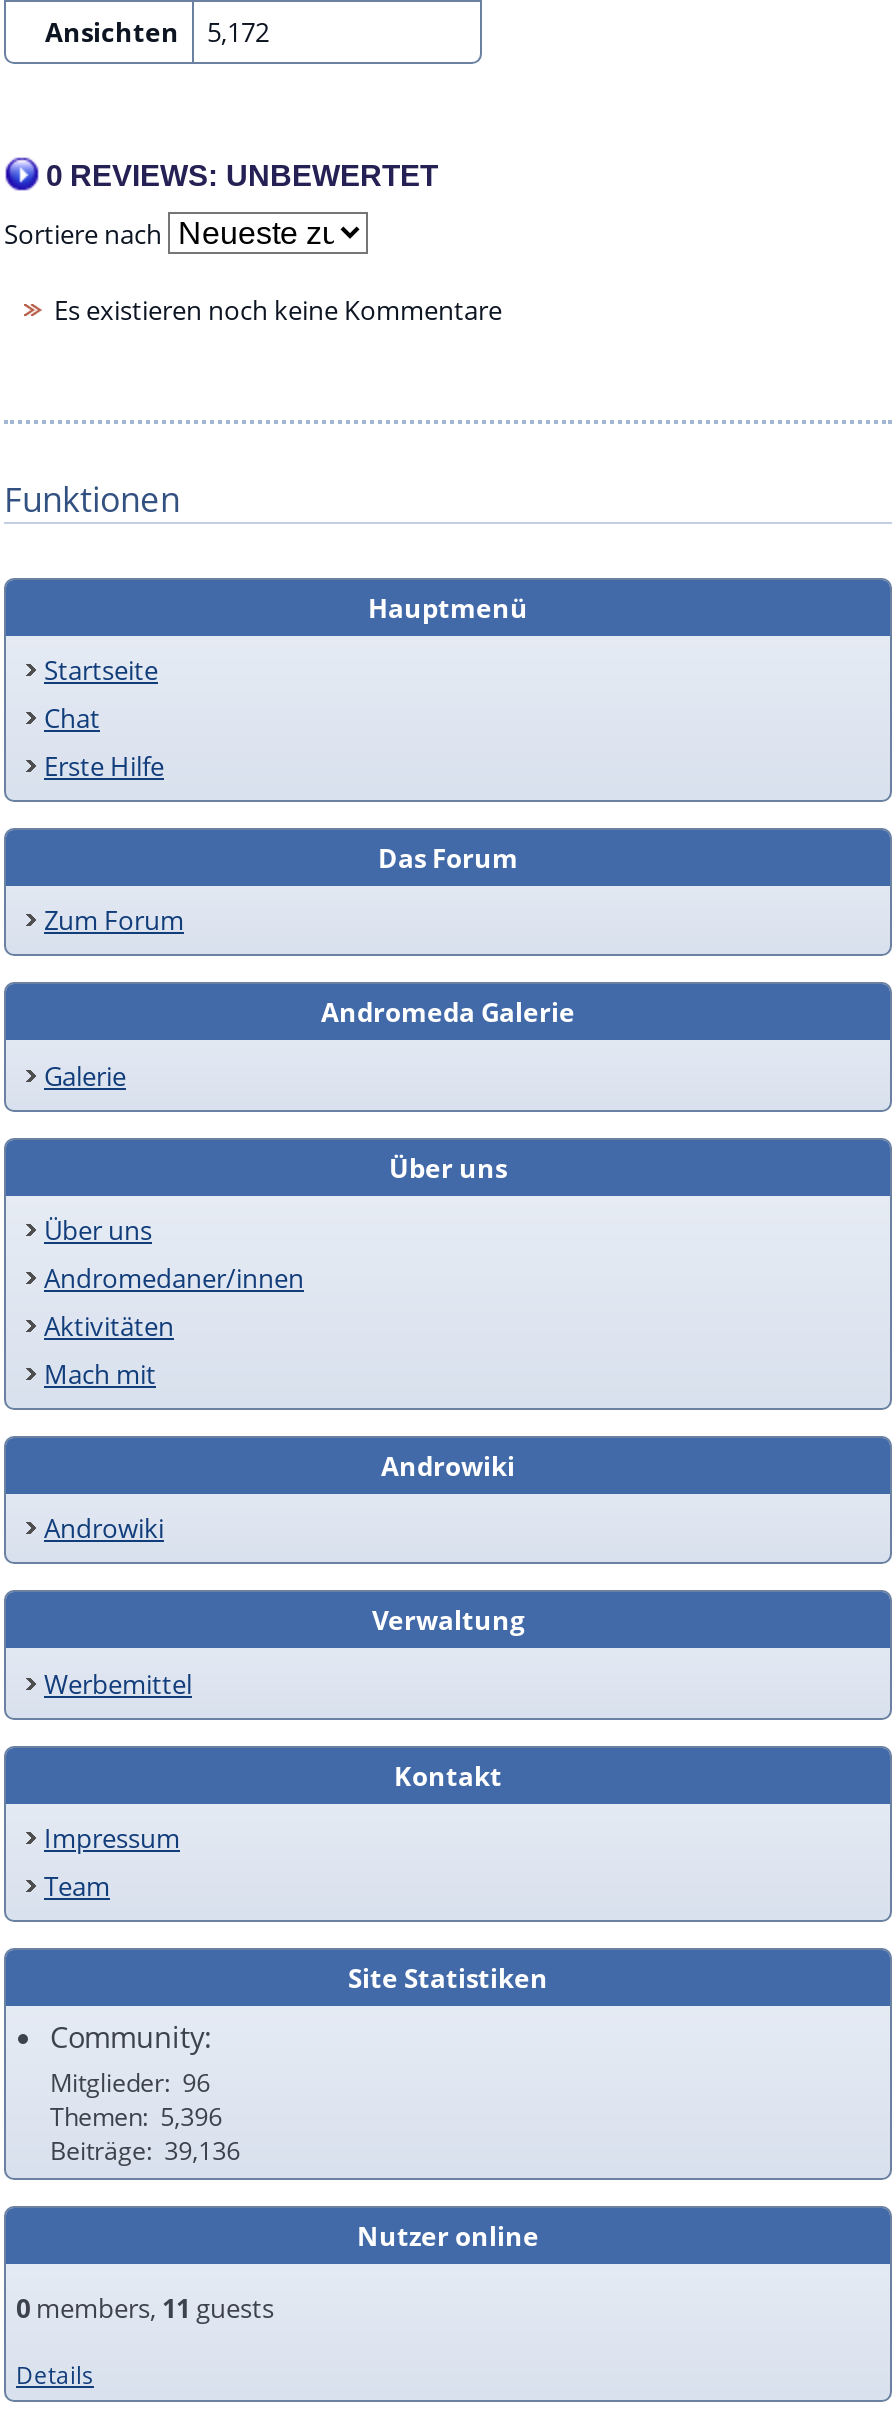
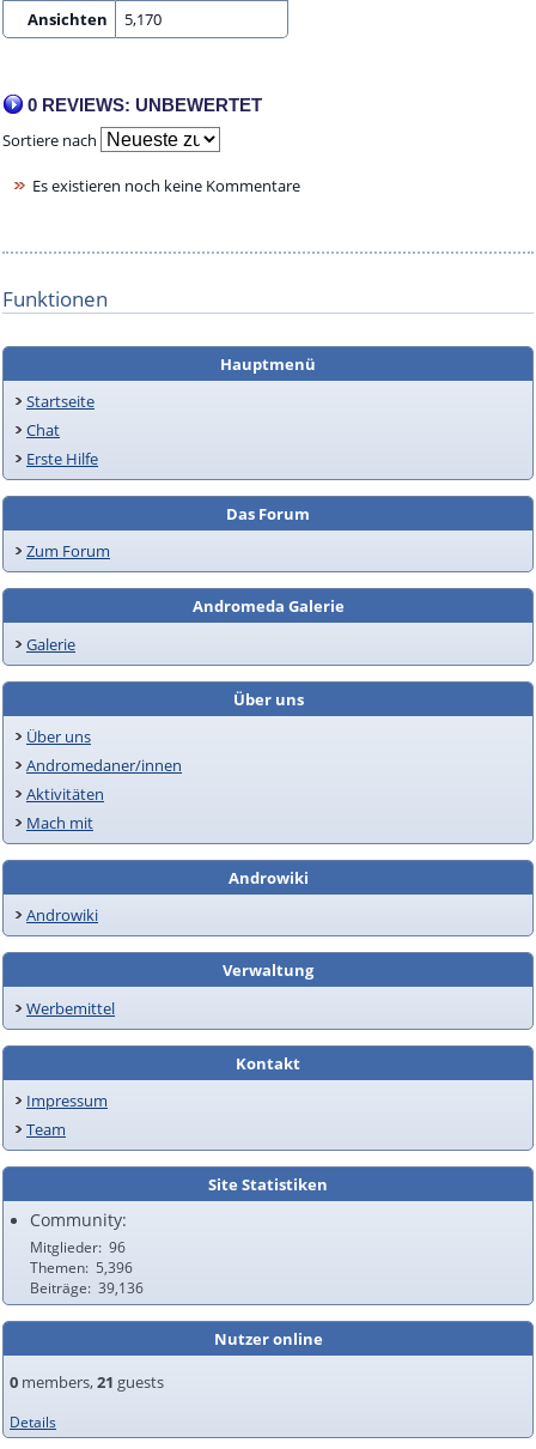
[45,13,269,49] Ansichten 5,172 -> [27,8,161,29] Ansichten 5,170
[16,2290,274,2326] 0 members, 11 guests -> [10,1371,164,1393] 0 members, 21 guests

